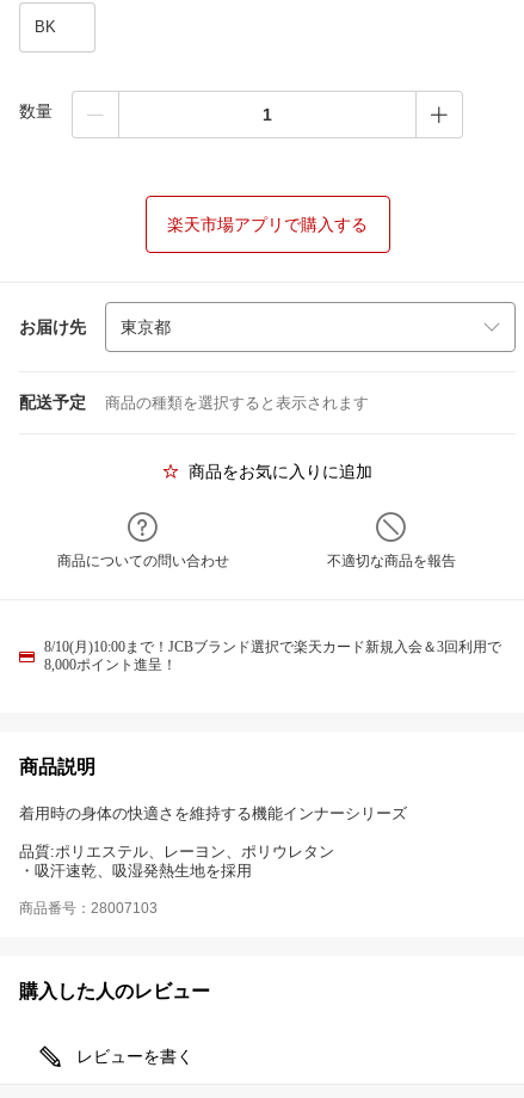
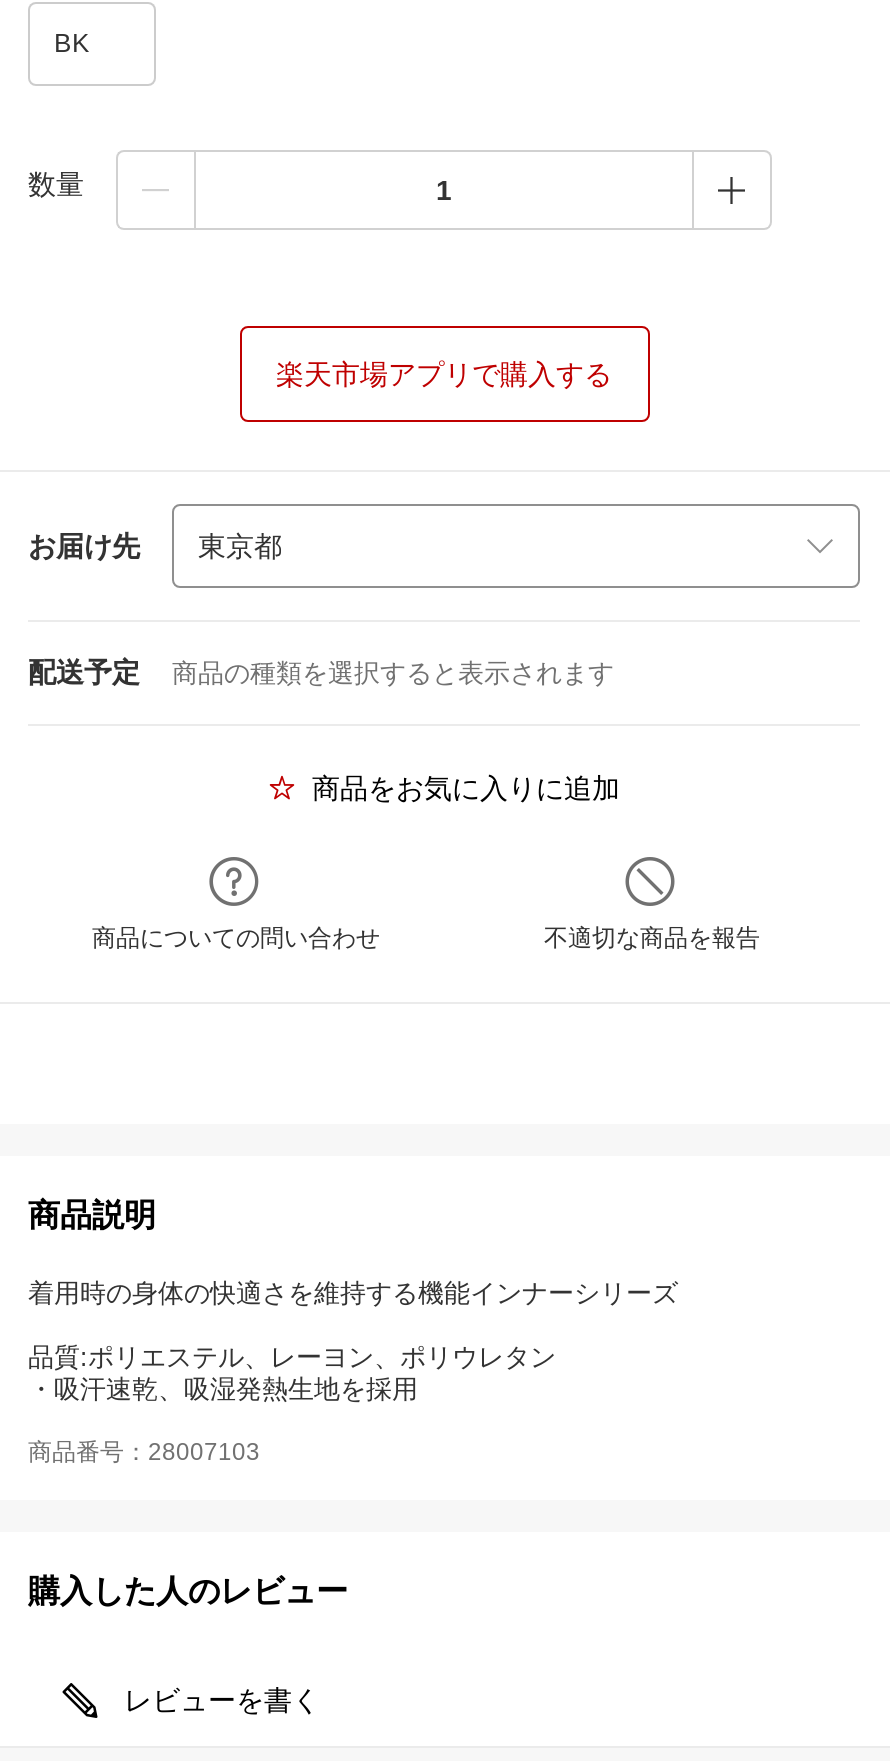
[44,639,501,673] 8/10(月)10:00まで！JCBブランド選択で楽天カード新規入会＆3回利用で | 8,000ポイント進呈！ -> none

